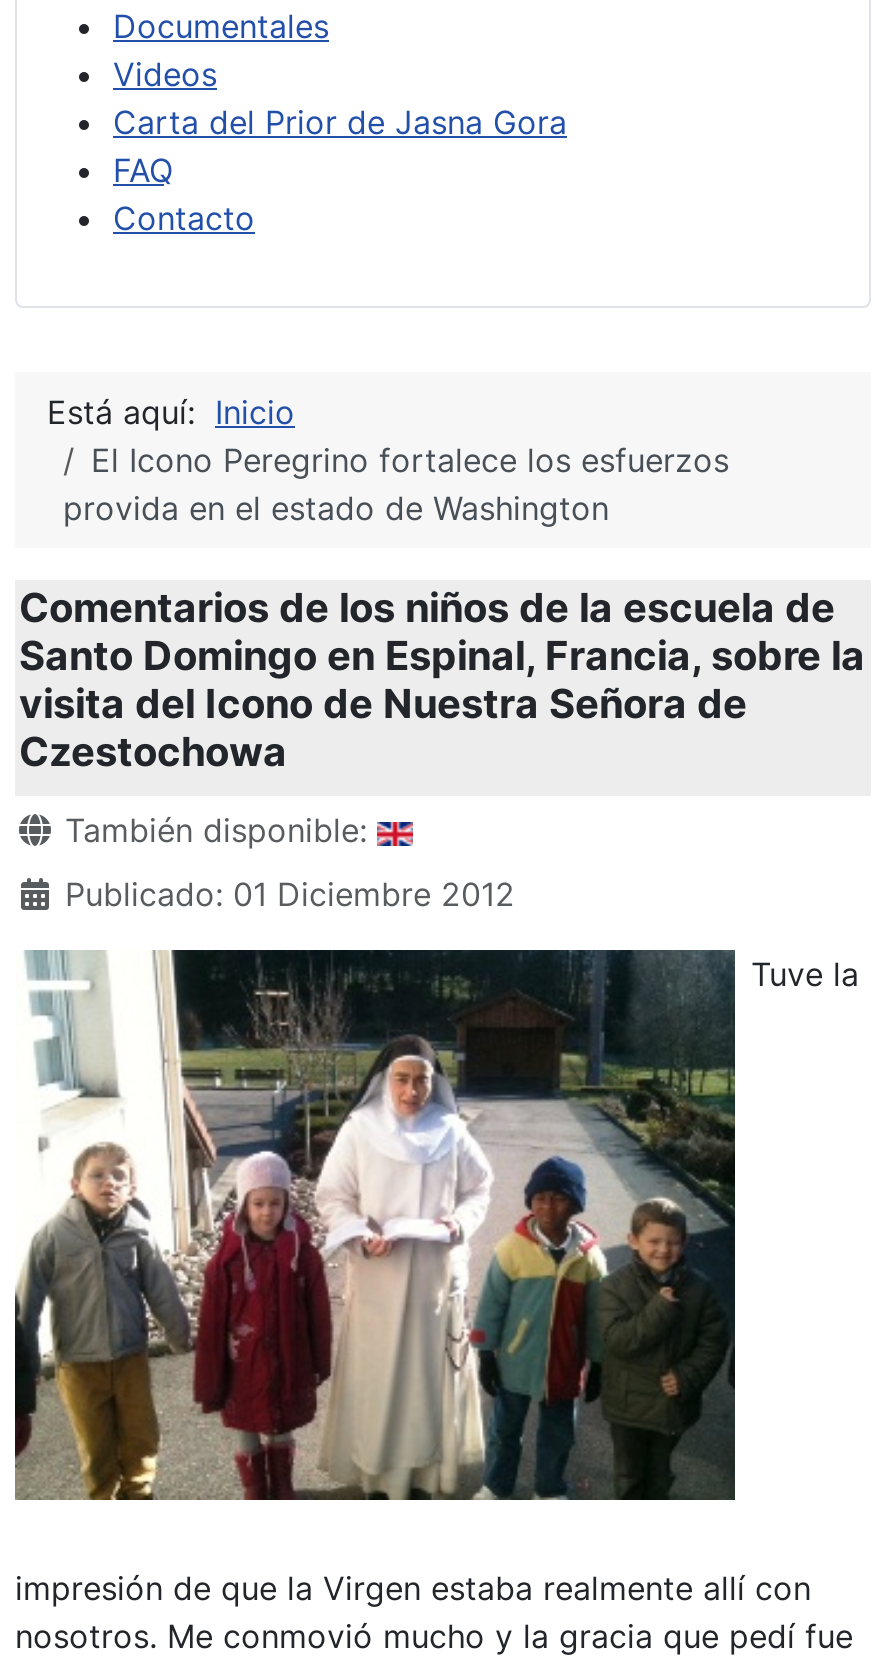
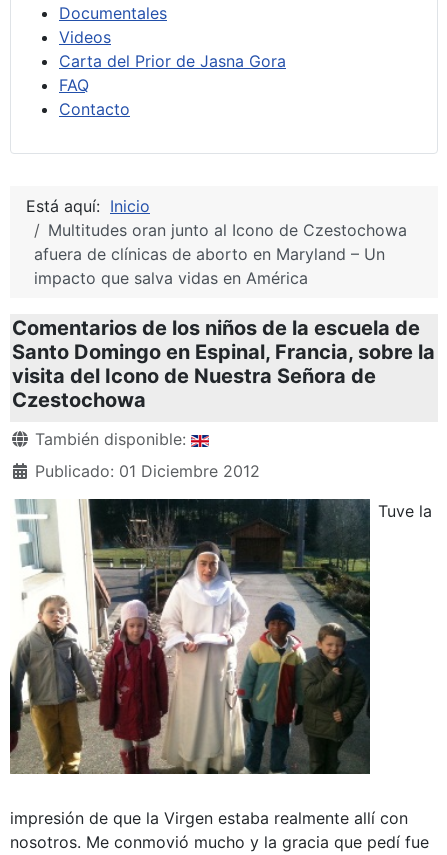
[63,440,729,528] El Icono Peregrino fortalece los esfuerzos | provida en el estado de Washington -> [34,220,407,288] Multitudes oran junto al Icono de Czestochowa | afuera de clínicas de aborto en Maryland – Un | impacto que salva vidas en América

